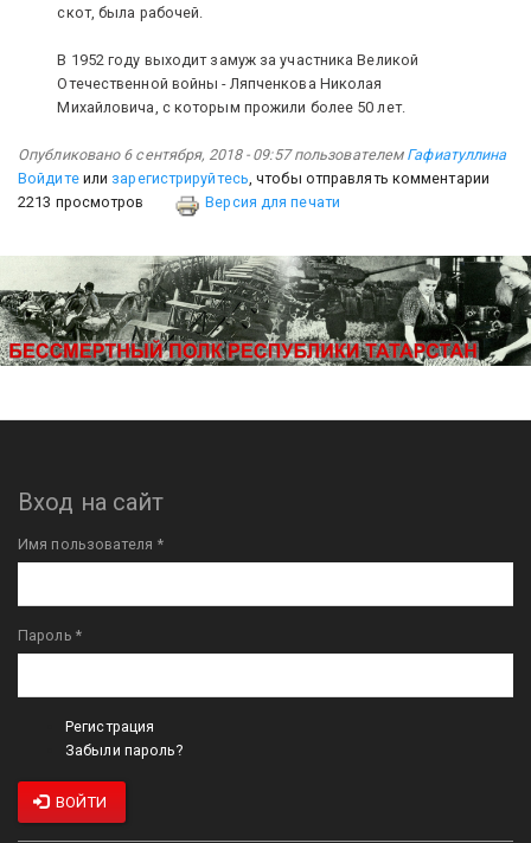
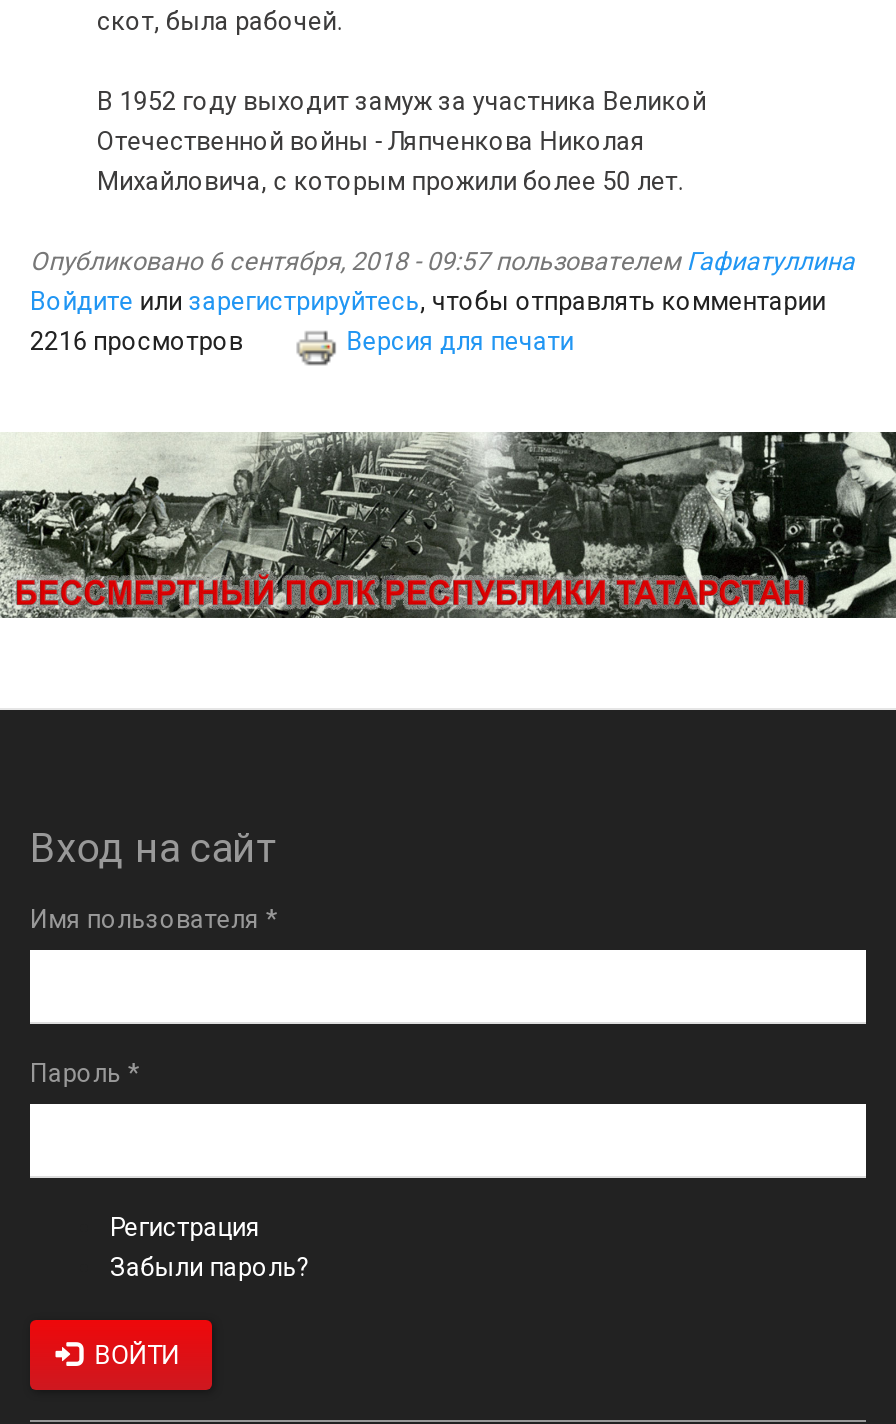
[18,193,144,211] 2213 просмотров -> [30,326,243,356] 2216 просмотров

